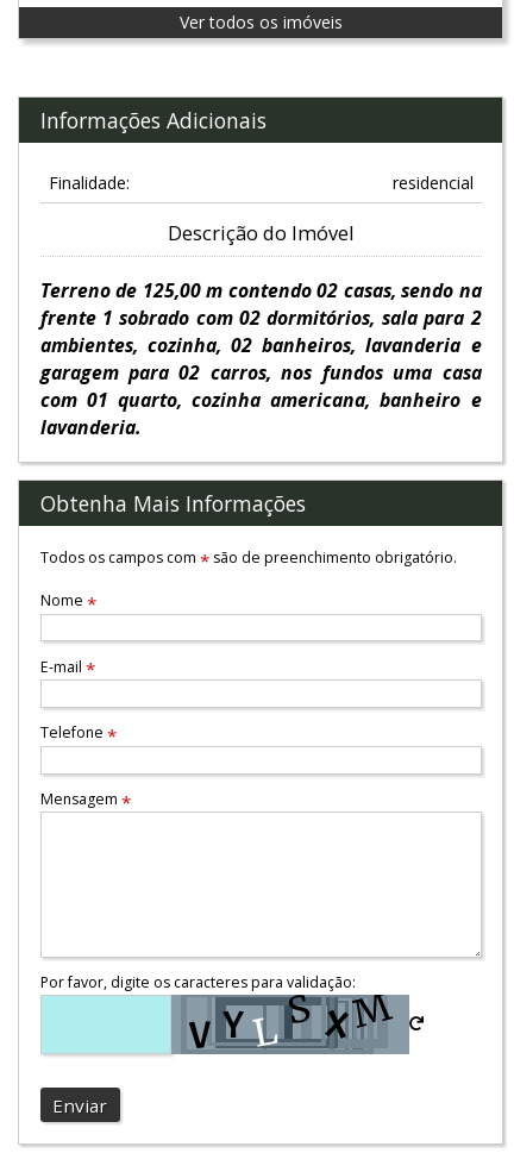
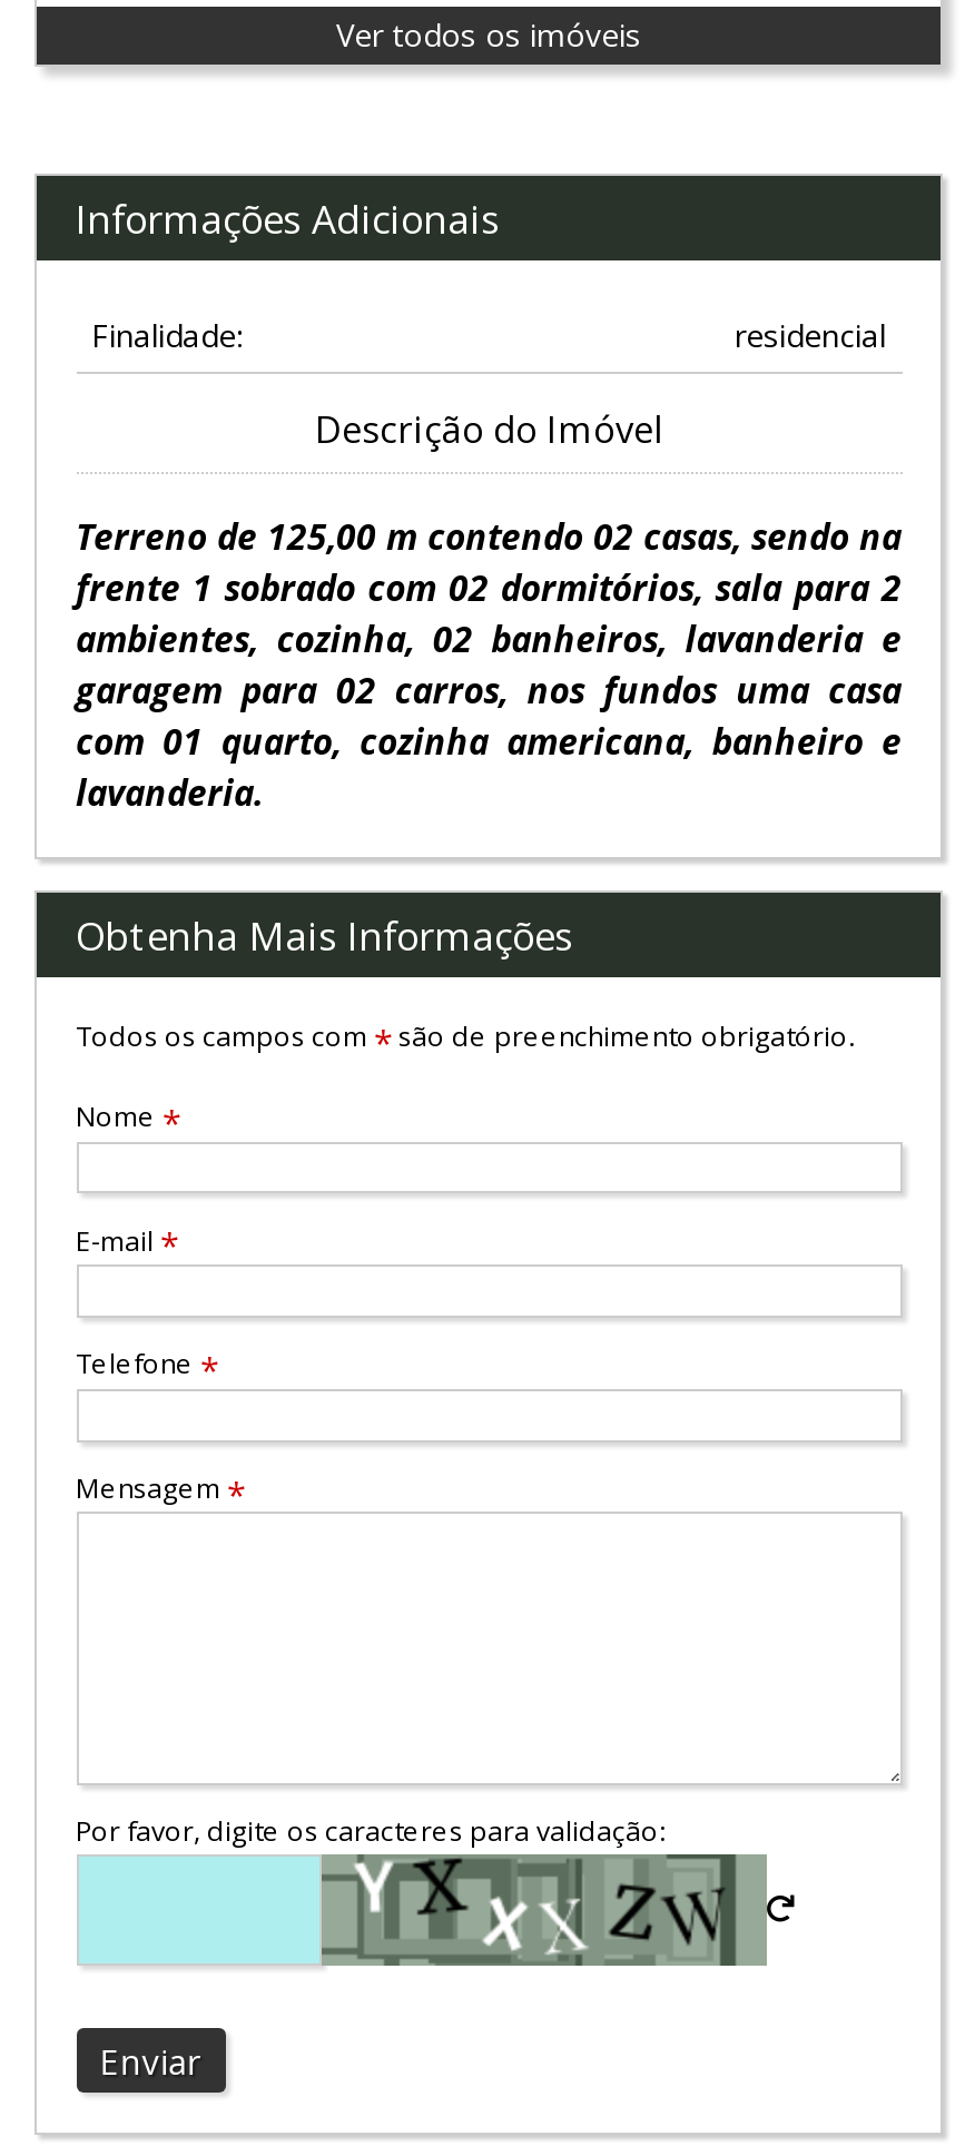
[173,994,393,1054] [image] -> [322,1852,738,1968] [image]

